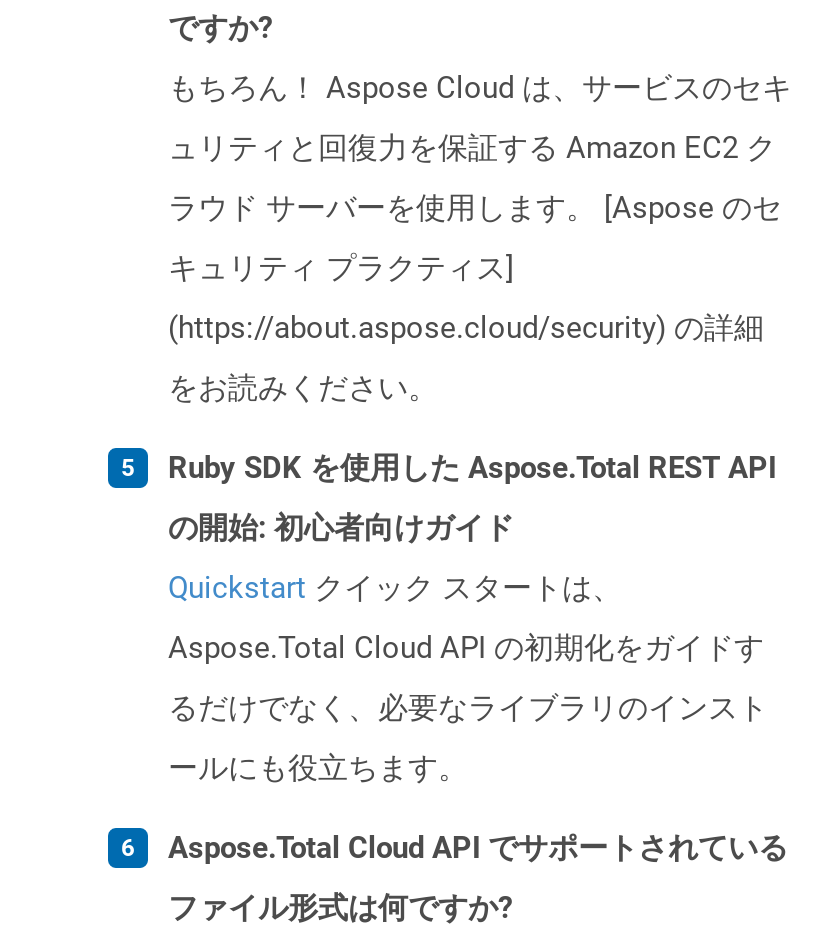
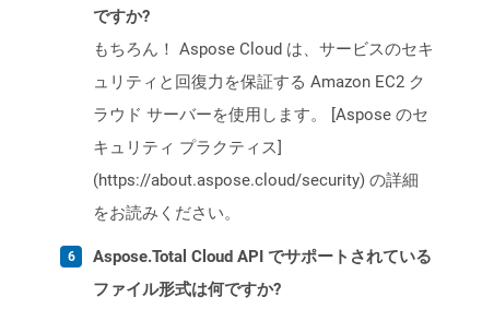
[168,450,776,786] Ruby SDK を使用した Aspose.Total REST API | の開始: 初心者向けガイド | Quickstartクイック スタートは、 | Aspose.Total Cloud API の初期化をガイドす | るだけでなく、必要なライブラリのインスト | ールにも役立ちます。 -> none

